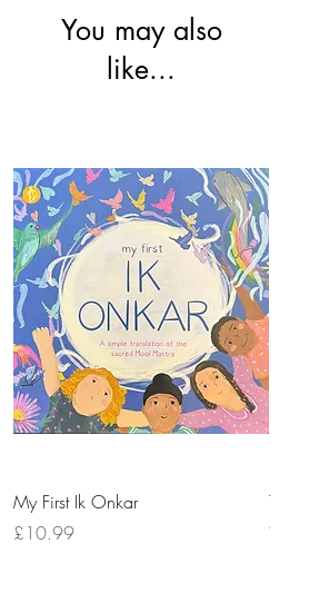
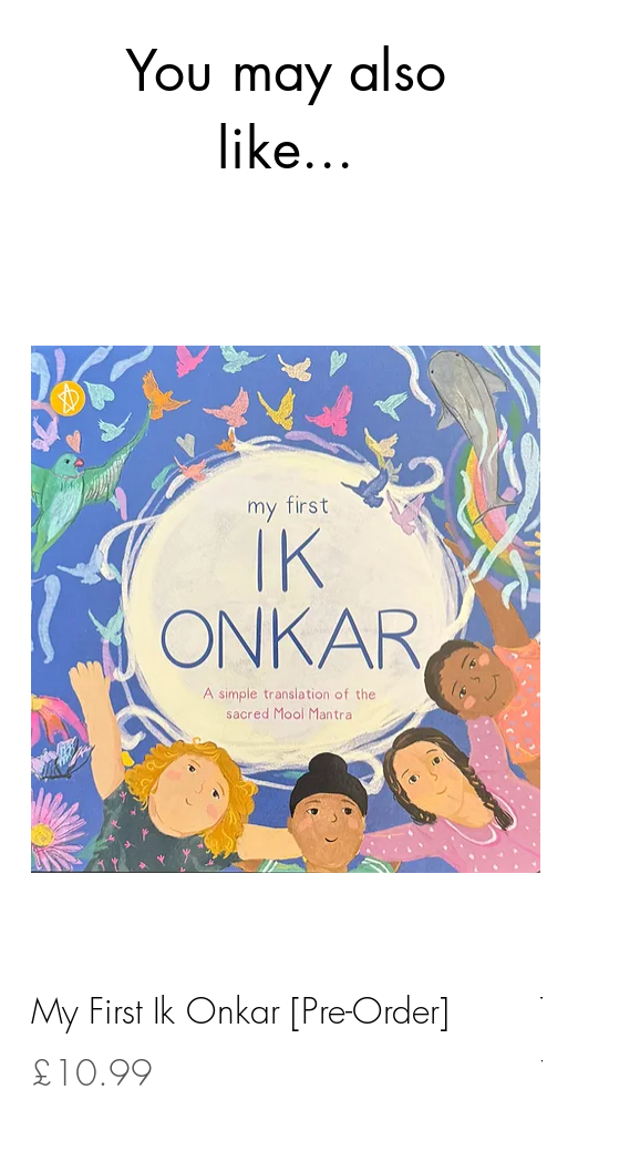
[13,490,138,514] My First Ik Onkar -> [31,987,450,1036] My First Ik Onkar [Pre-Order]

